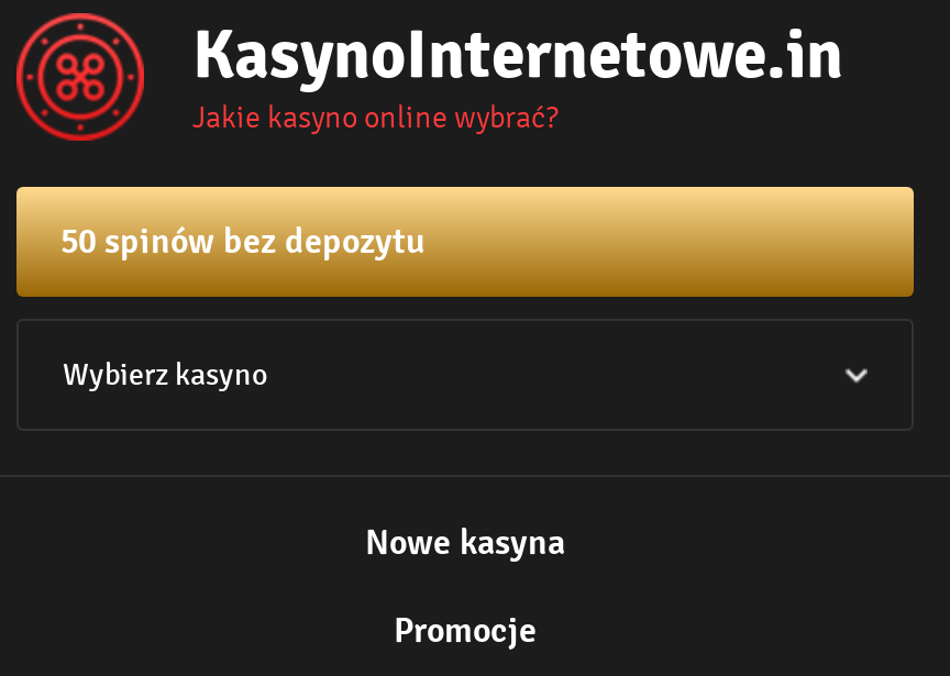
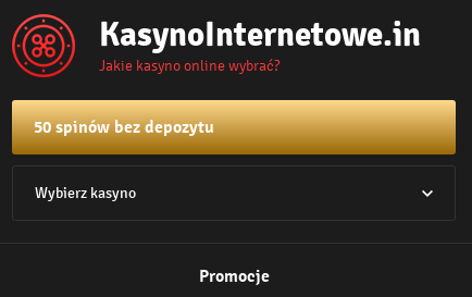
[365,521,565,565] Nowe kasyna -> none

